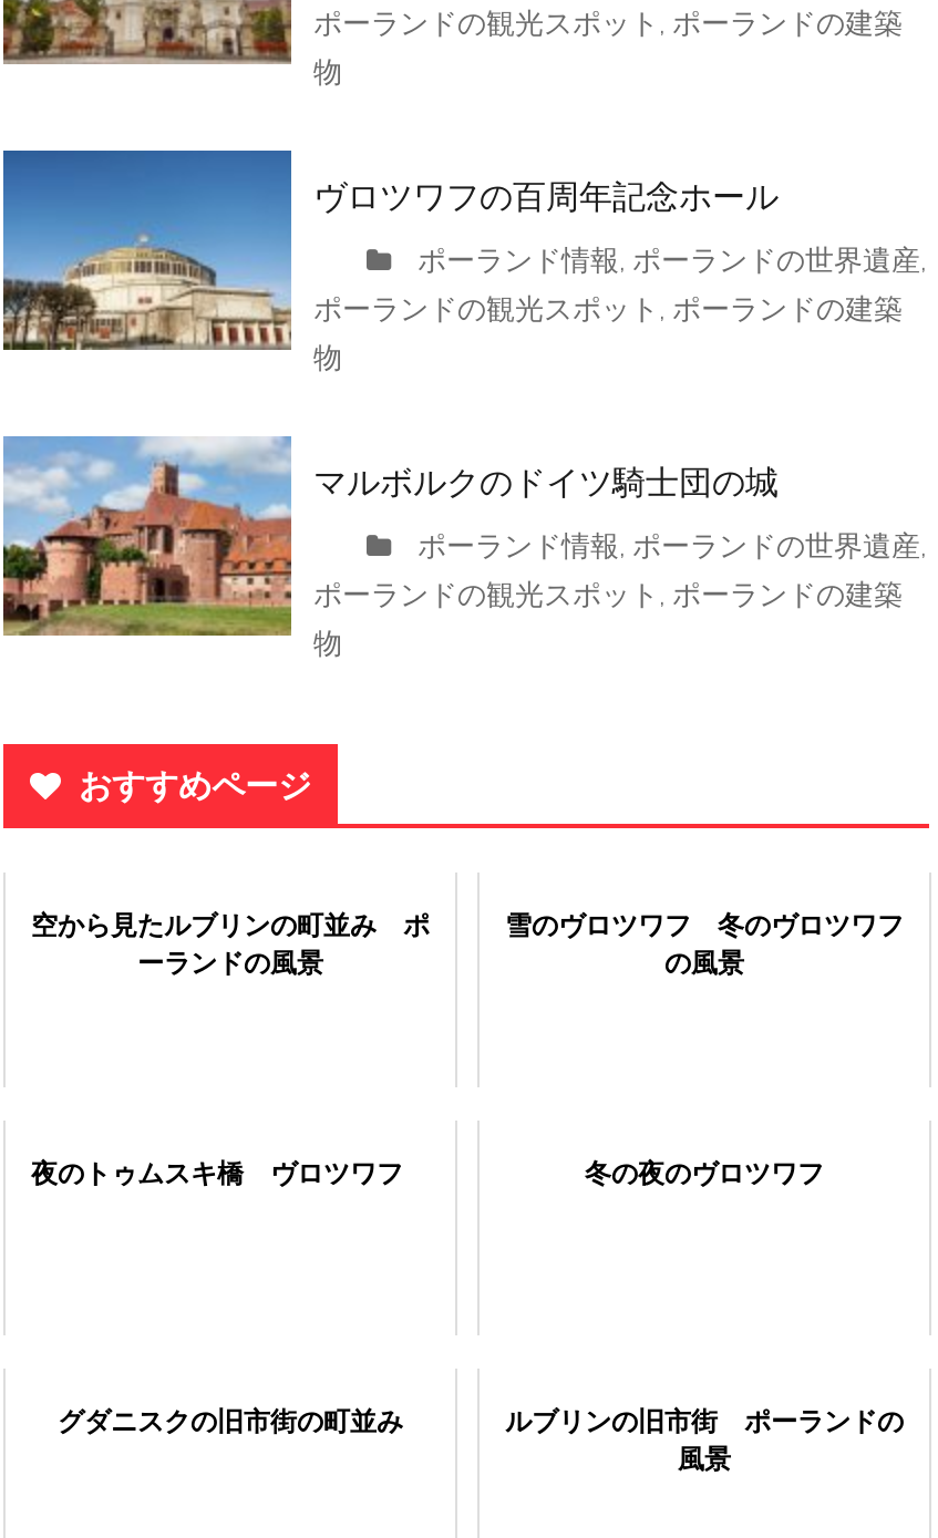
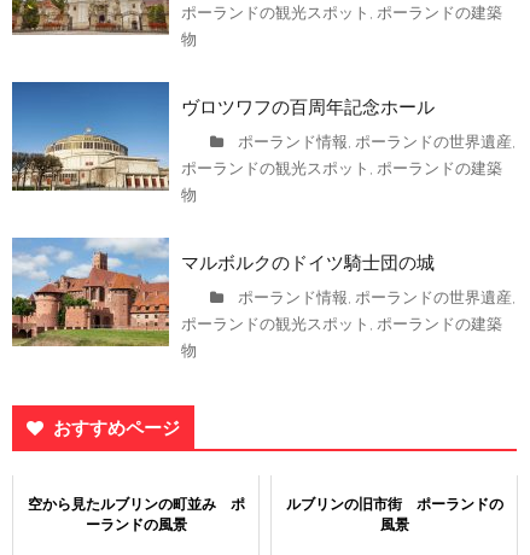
[505,911,904,979] 雪のヴロツワフ 冬のヴロツワフ | の風景 -> none
[31,1159,824,1190] 夜のトゥムスキ橋 ヴロツワフ | 冬の夜のヴロツワフ -> none
[58,1407,403,1438] グダニスクの旧市街の町並み -> none

